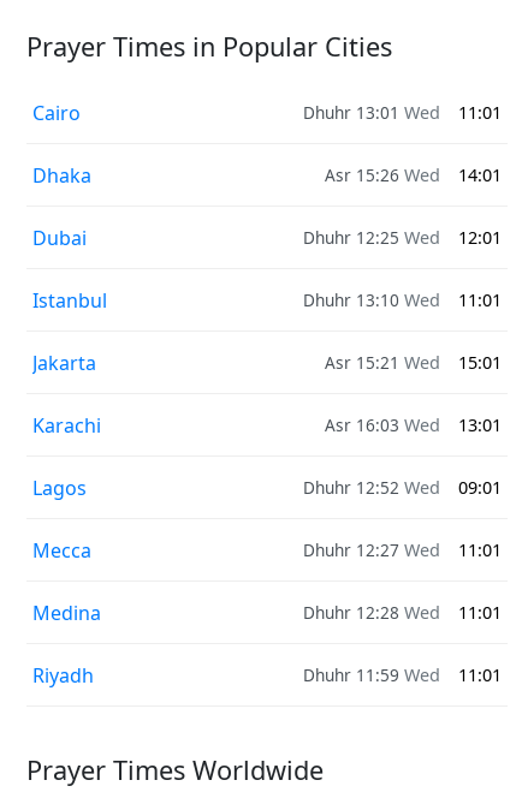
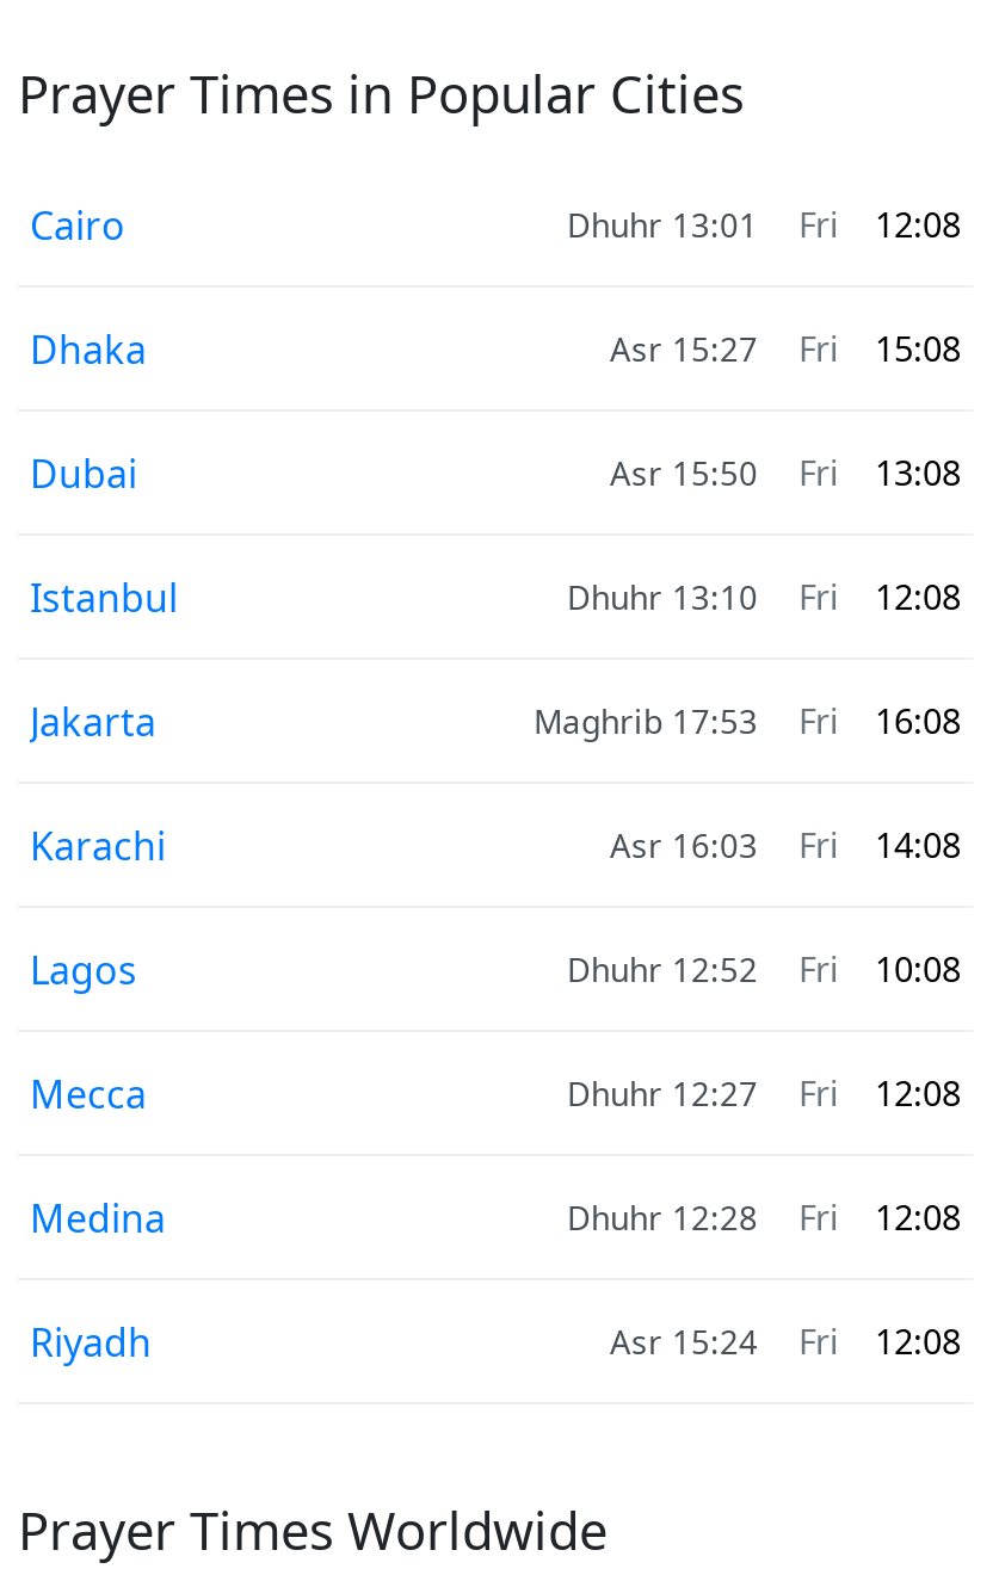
[303,100,502,124] Dhuhr 13:01 Wed | 11:01 -> [567,200,961,247] Dhuhr 13:01 | Fri | 12:08
[325,163,502,186] Asr 15:26 Wed | 14:01 -> [610,325,961,371] Asr 15:27 | Fri | 15:08
[303,225,502,249] Dhuhr 12:25 Wed | 12:01 -> [610,449,961,495] Asr 15:50 | Fri | 13:08
[303,288,502,311] Dhuhr 13:10 Wed | 11:01 -> [567,573,961,619] Dhuhr 13:10 | Fri | 12:08
[325,350,502,374] Asr 15:21 Wed | 15:01 -> [534,697,961,743] Maghrib 17:53 | Fri | 16:08
[325,413,502,436] Asr 16:03 Wed | 13:01 -> [610,821,961,867] Asr 16:03 | Fri | 14:08
[303,475,502,499] Dhuhr 12:52 Wed | 09:01 -> [567,945,961,992] Dhuhr 12:52 | Fri | 10:08
[303,538,502,561] Dhuhr 12:27 Wed | 11:01 -> [567,1069,961,1116] Dhuhr 12:27 | Fri | 12:08
[303,600,502,624] Dhuhr 12:28 Wed | 11:01 -> [567,1193,961,1240] Dhuhr 12:28 | Fri | 12:08
[303,663,502,686] Dhuhr 11:59 Wed | 11:01 -> [610,1317,961,1364] Asr 15:24 | Fri | 12:08

